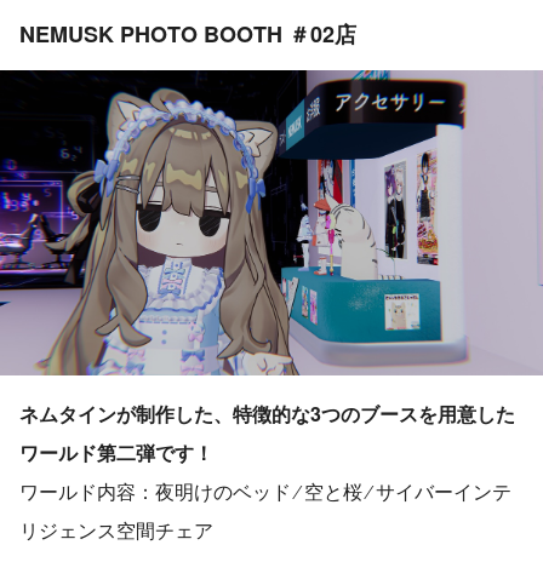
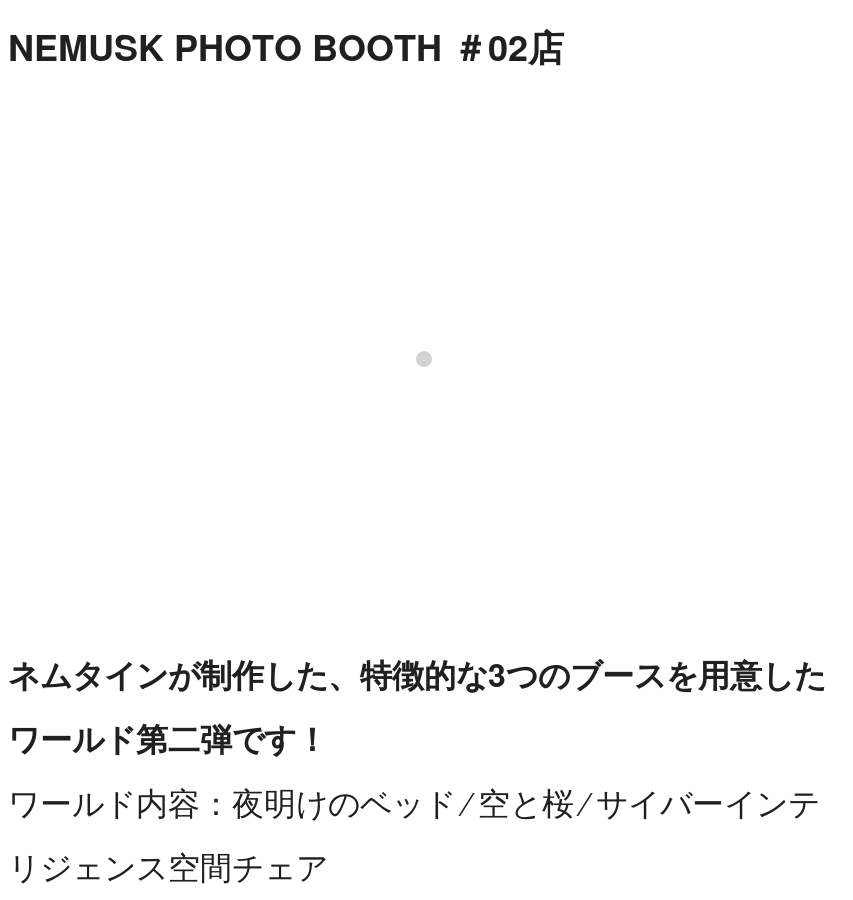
[4,69,539,377] [image] -> none

